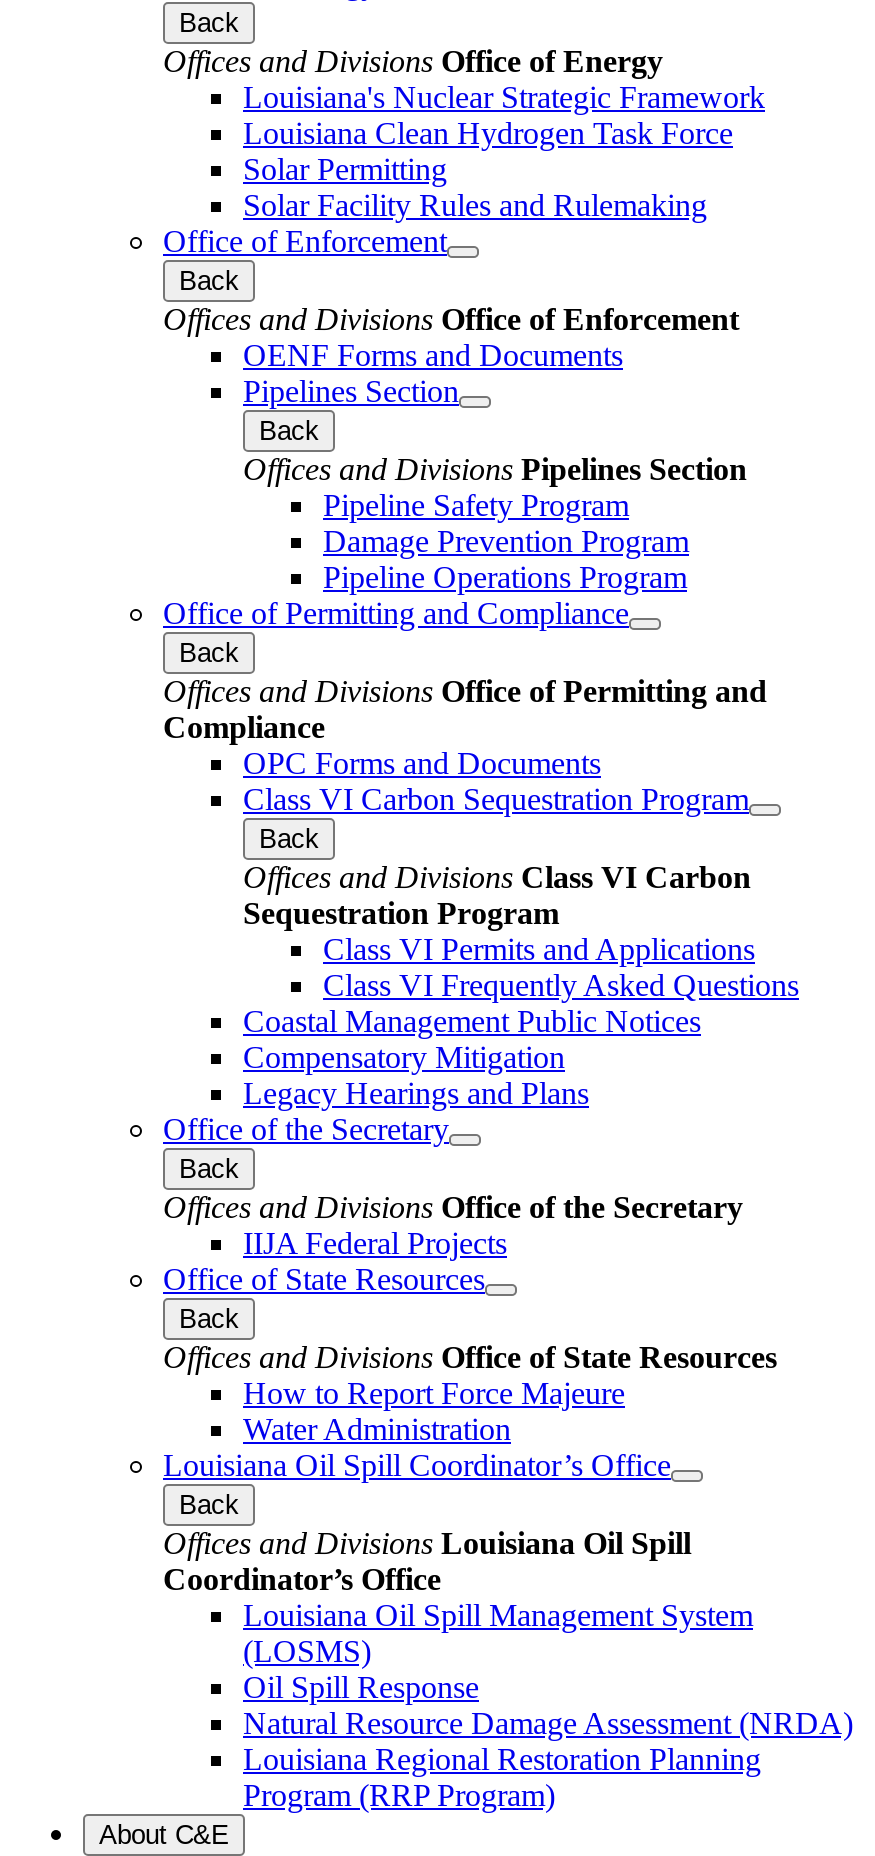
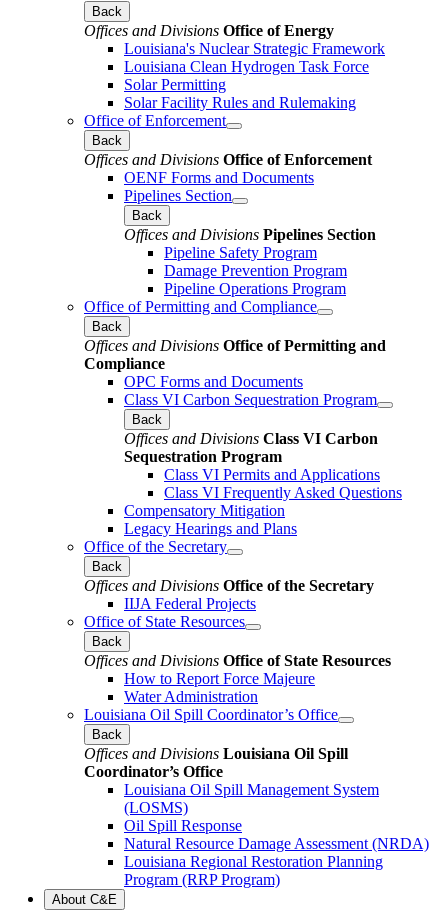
[243,1003,701,1037] Coastal Management Public Notices -> none

